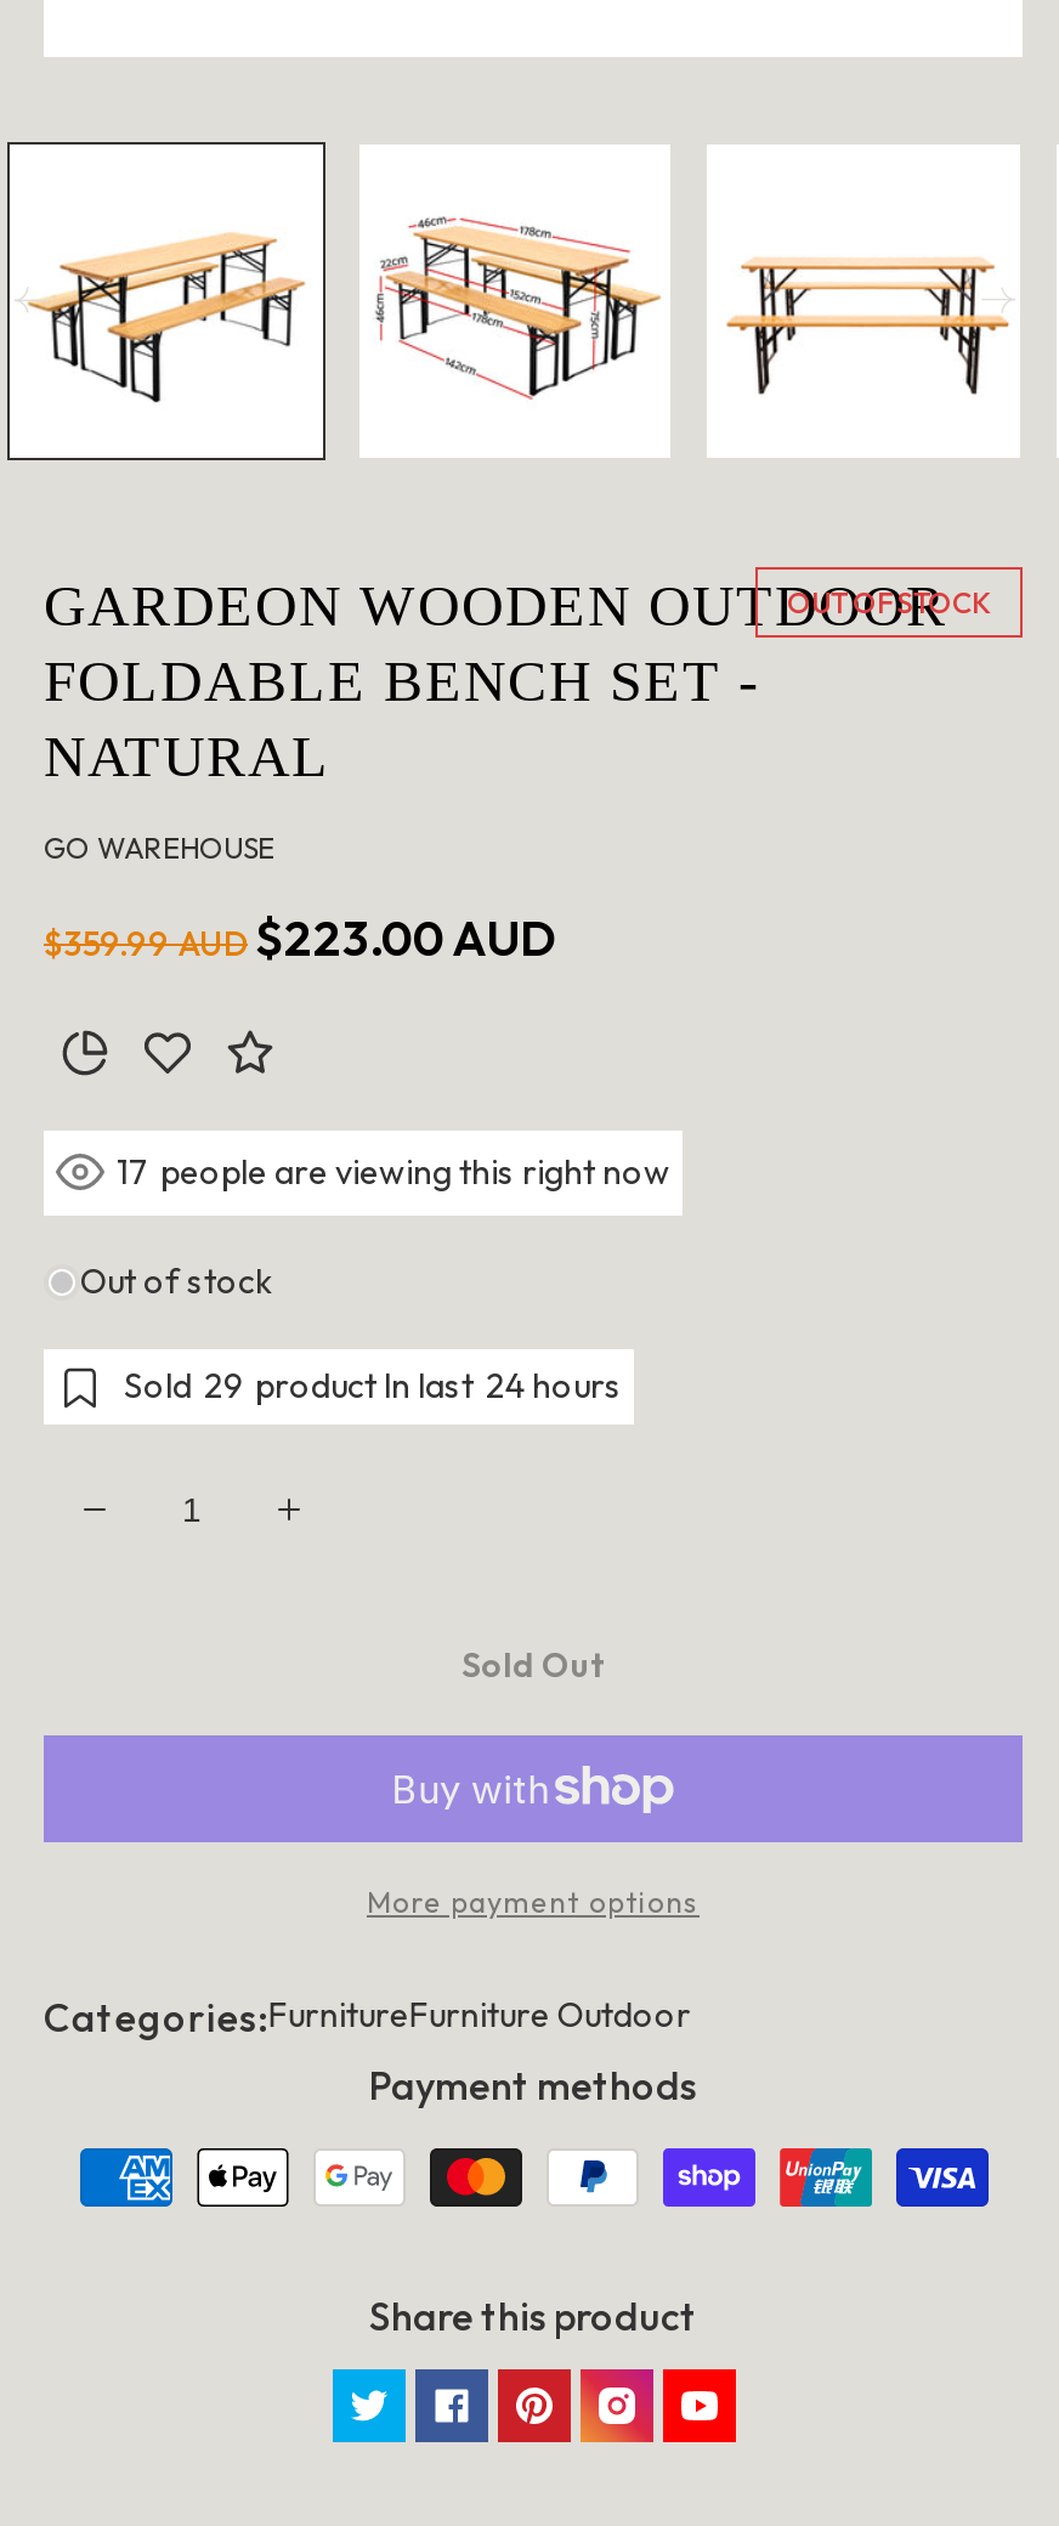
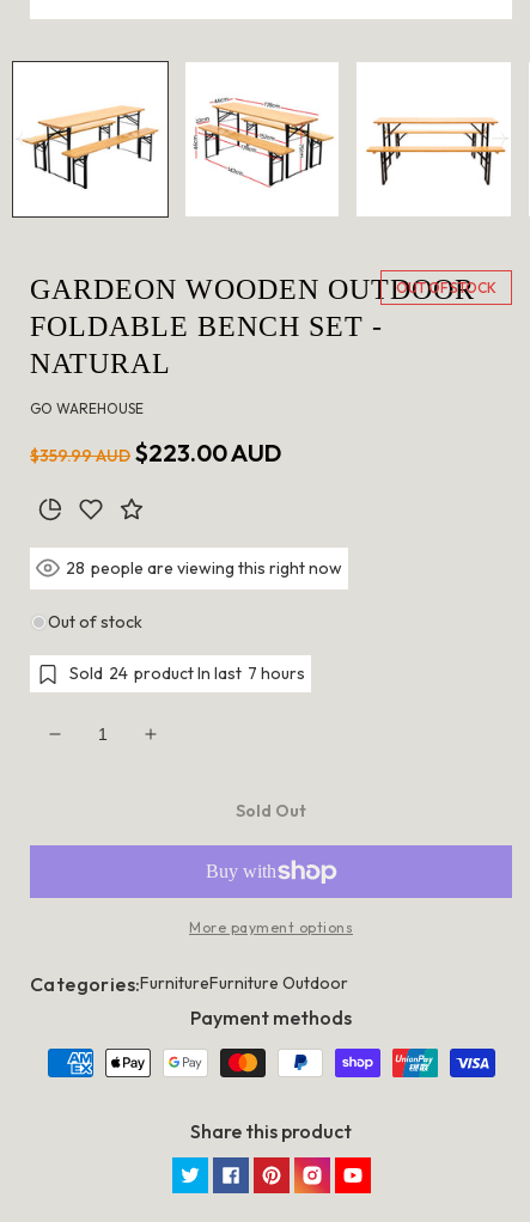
[117,1149,670,1194] 17 people are viewing this right now -> [66,557,342,579] 28 people are viewing this right now
[124,1363,622,1408] Sold 29 product In last 24 hours -> [69,662,305,684] Sold 24 product In last 7 hours

